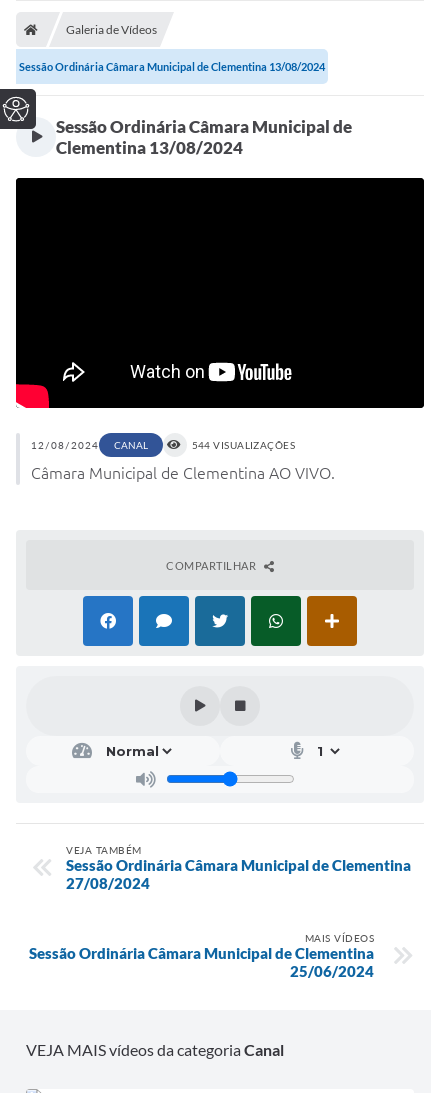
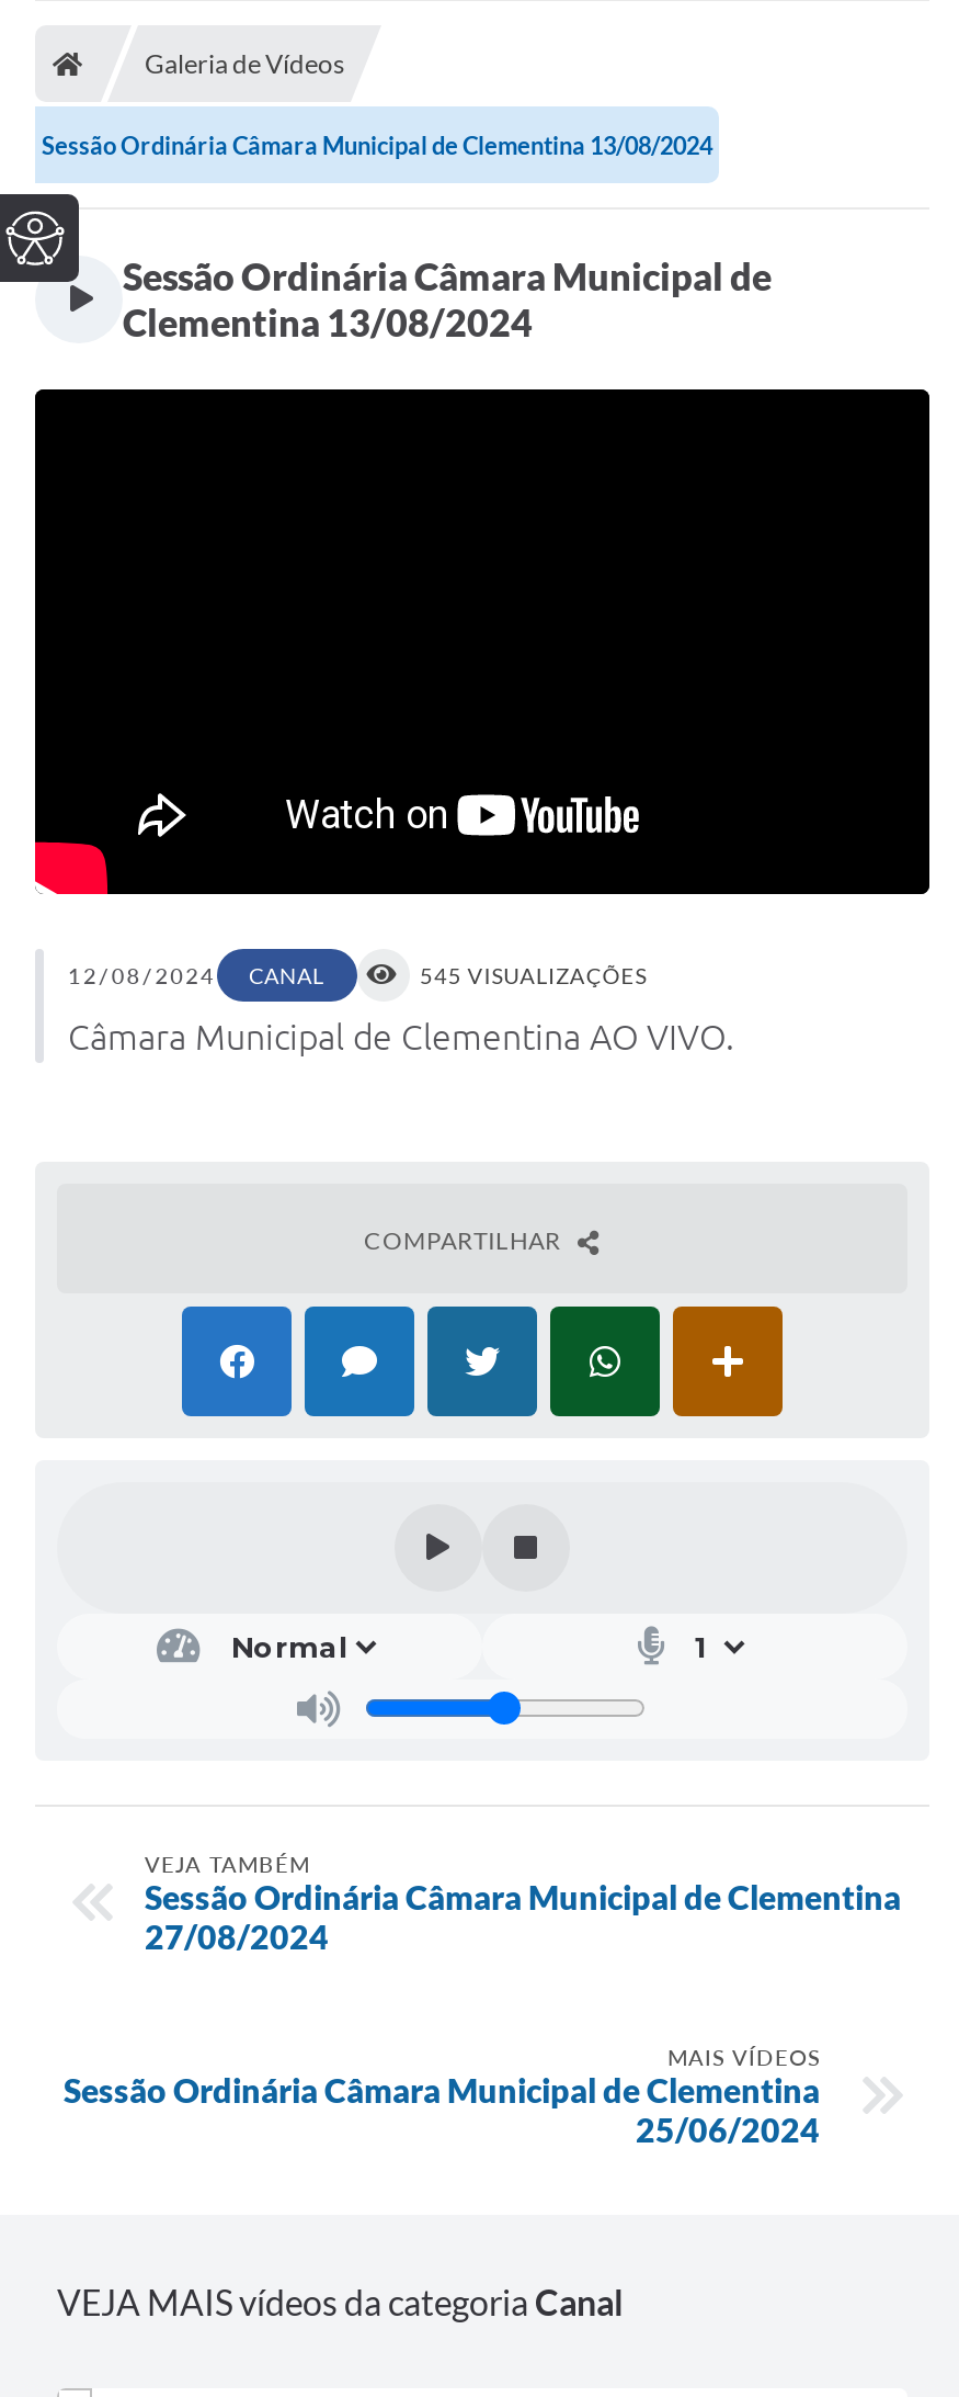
[191,439,295,451] 544 VISUALIZAÇÕES -> [420,961,647,988] 545 VISUALIZAÇÕES

